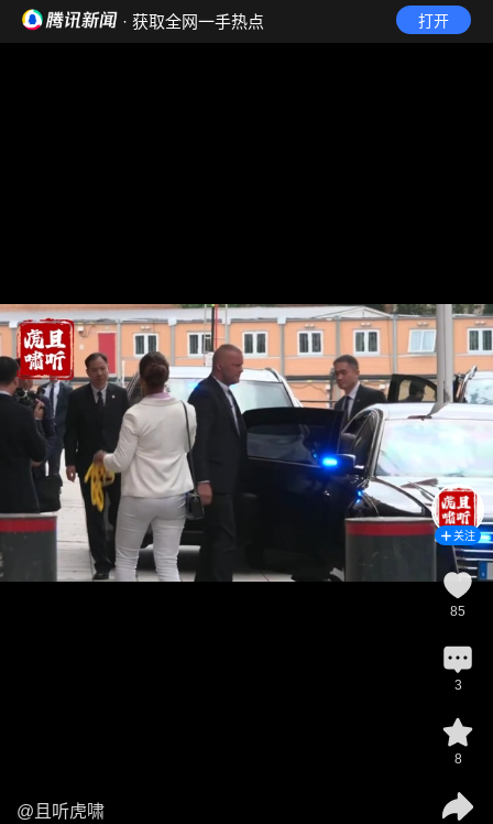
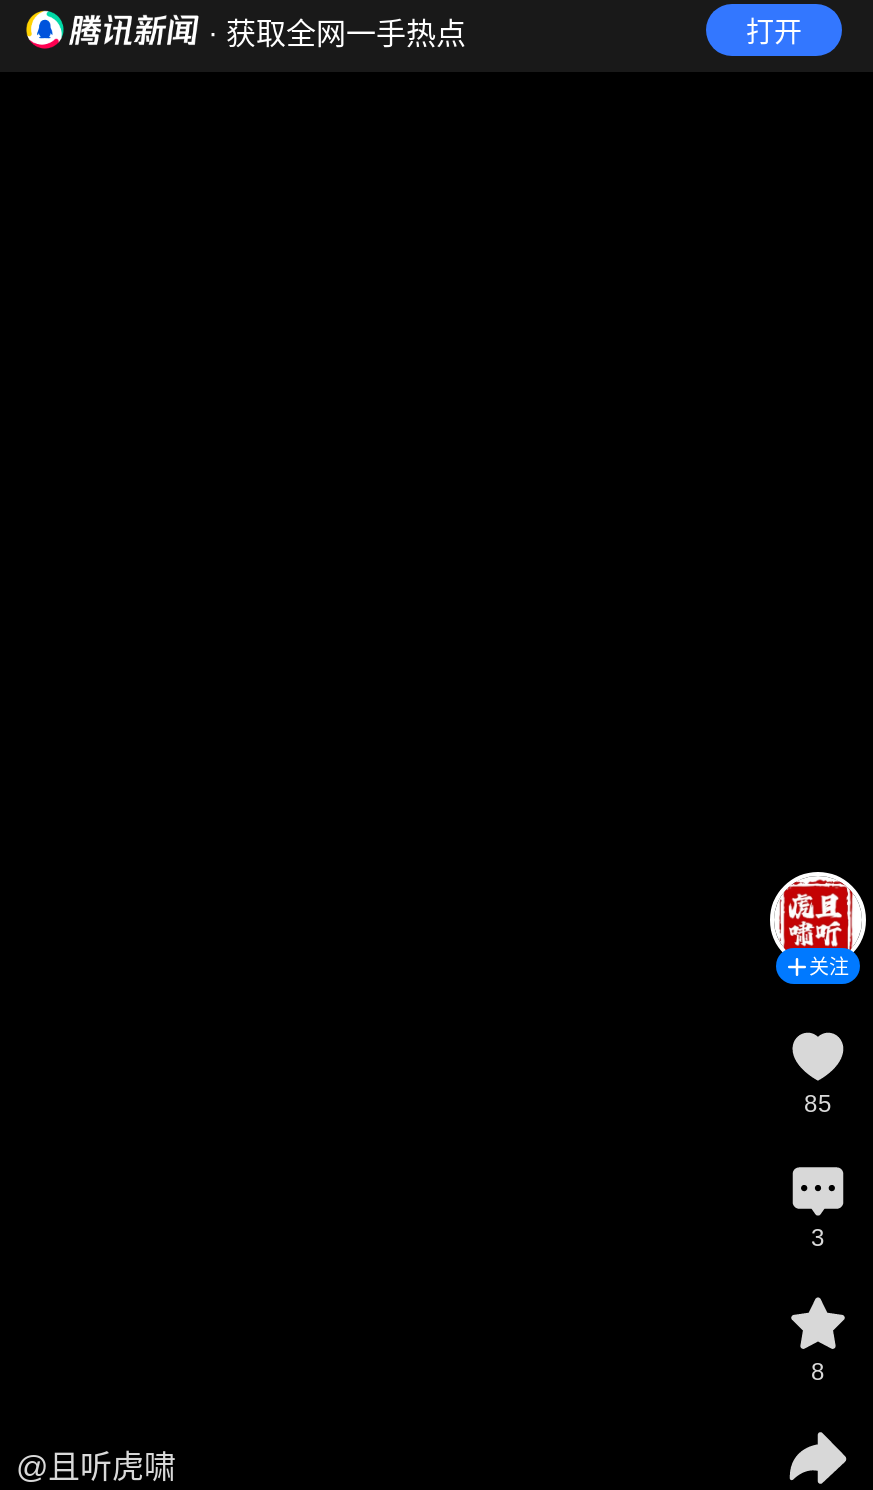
[3,303,490,583] [image] -> none

